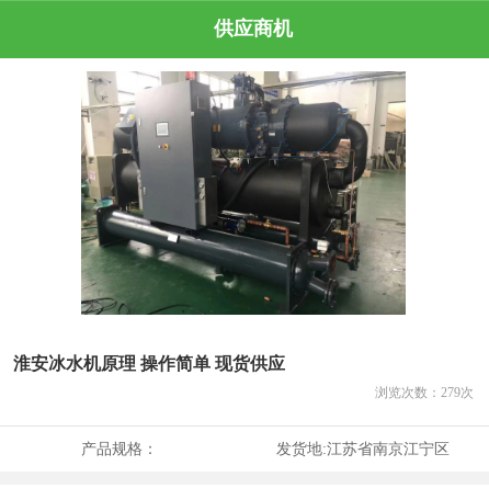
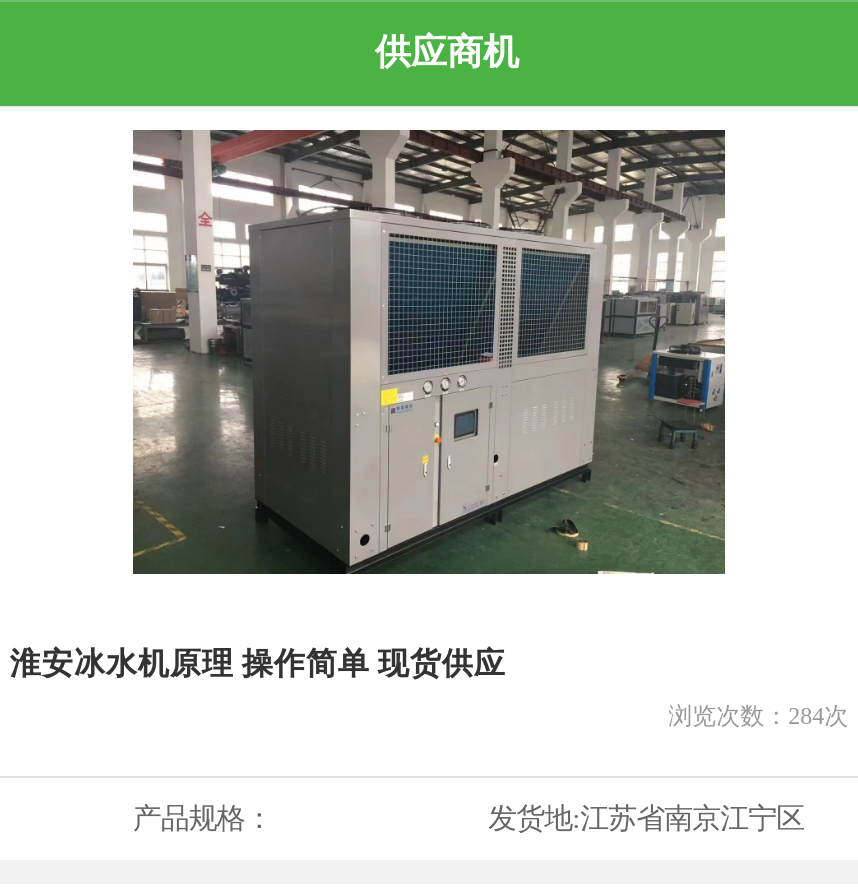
[80,71,407,315] [image] -> [131,128,727,574] [image]
[375,384,473,400] 浏览次数：279次 -> [668,701,848,729] 浏览次数：284次

